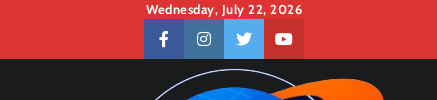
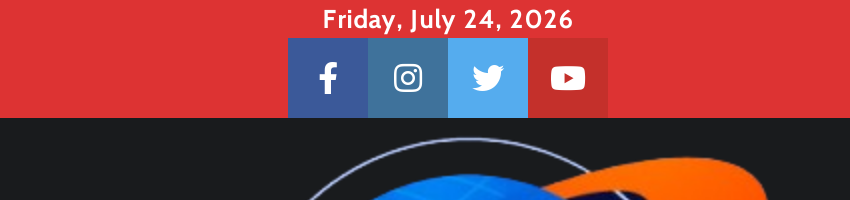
[146,2,302,17] Wednesday, July 22, 2026 -> [322,4,574,34] Friday, July 24, 2026

